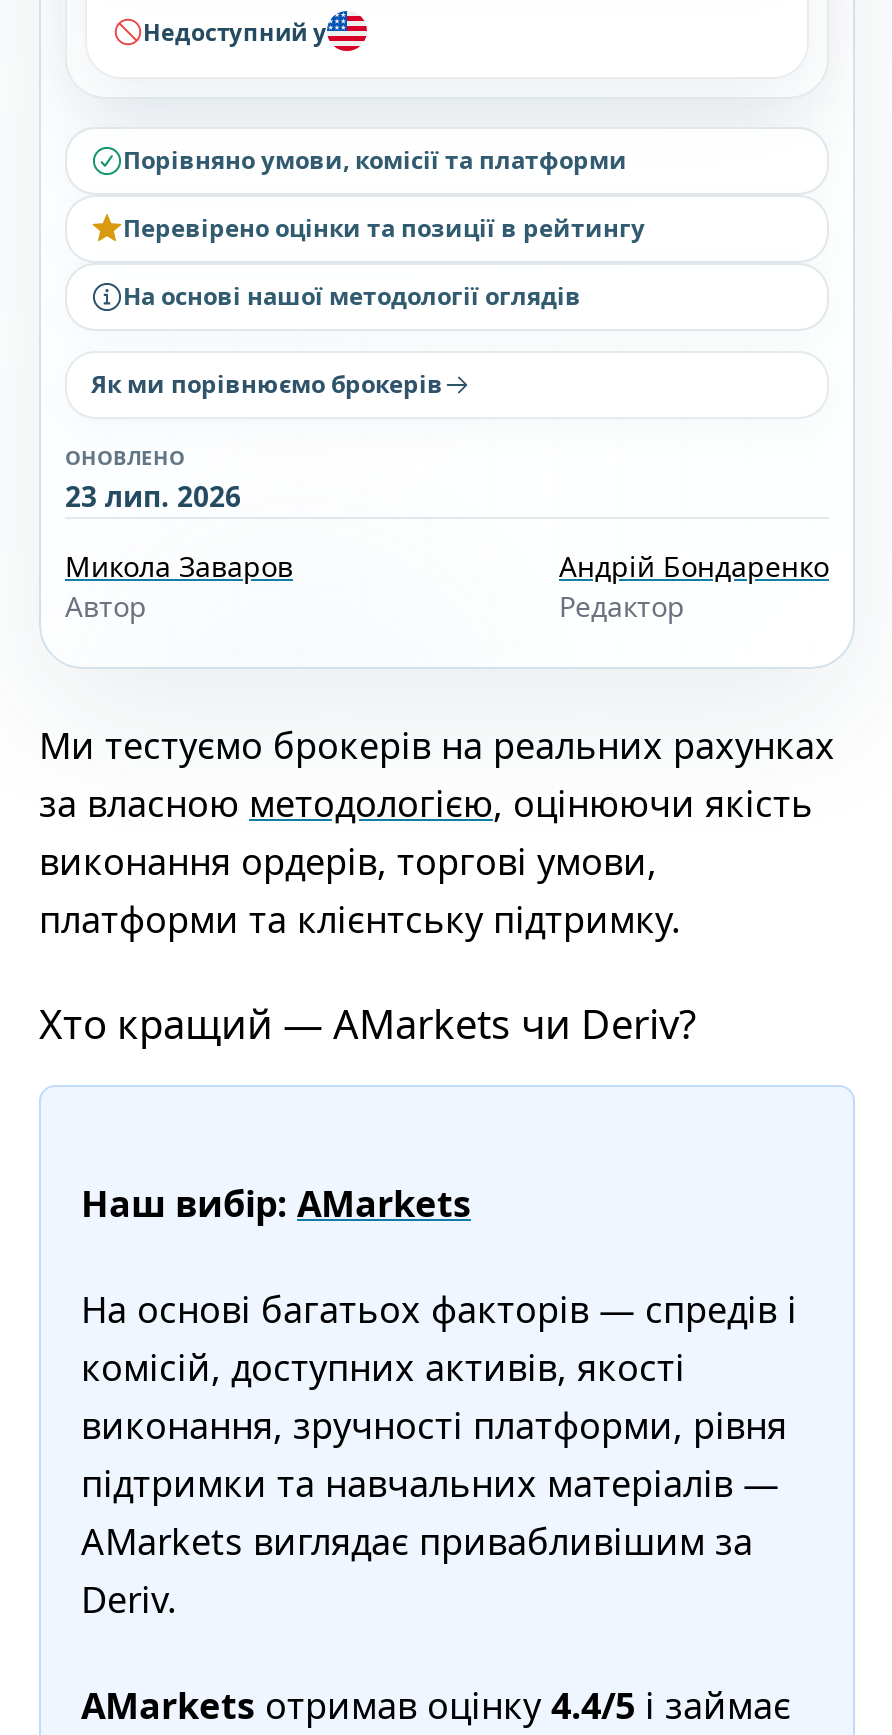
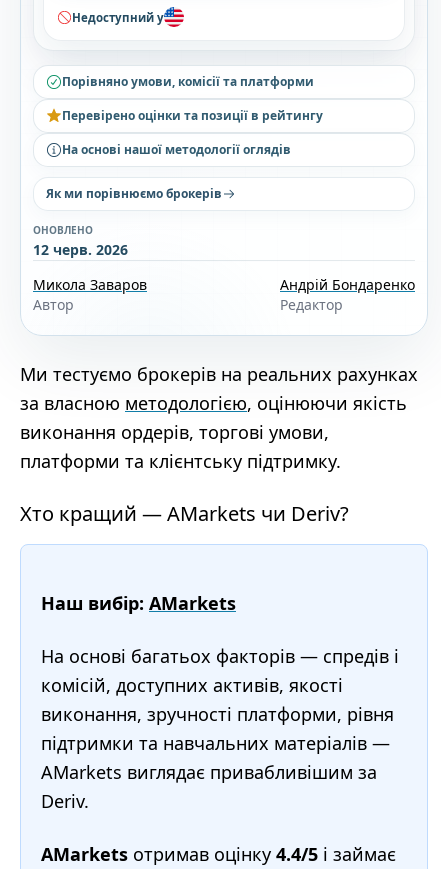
[65,477,241,515] 23 лип. 2026 -> [33,240,128,259] 12 черв. 2026

